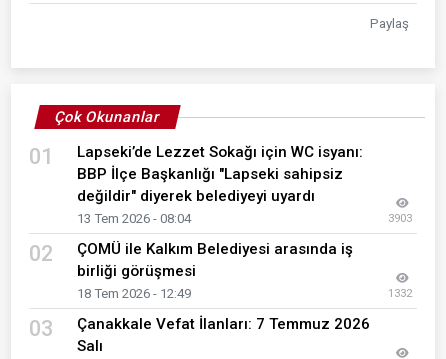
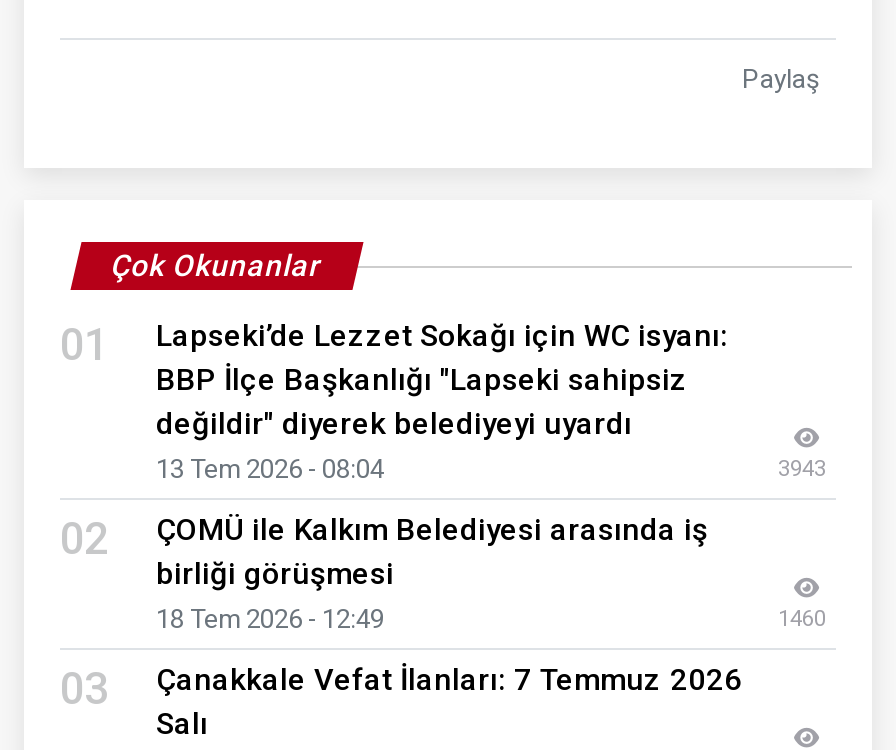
[388,212,412,225] 3903 -> [778,455,826,481] 3943
[388,287,412,300] 1332 -> [778,605,826,631] 1460

